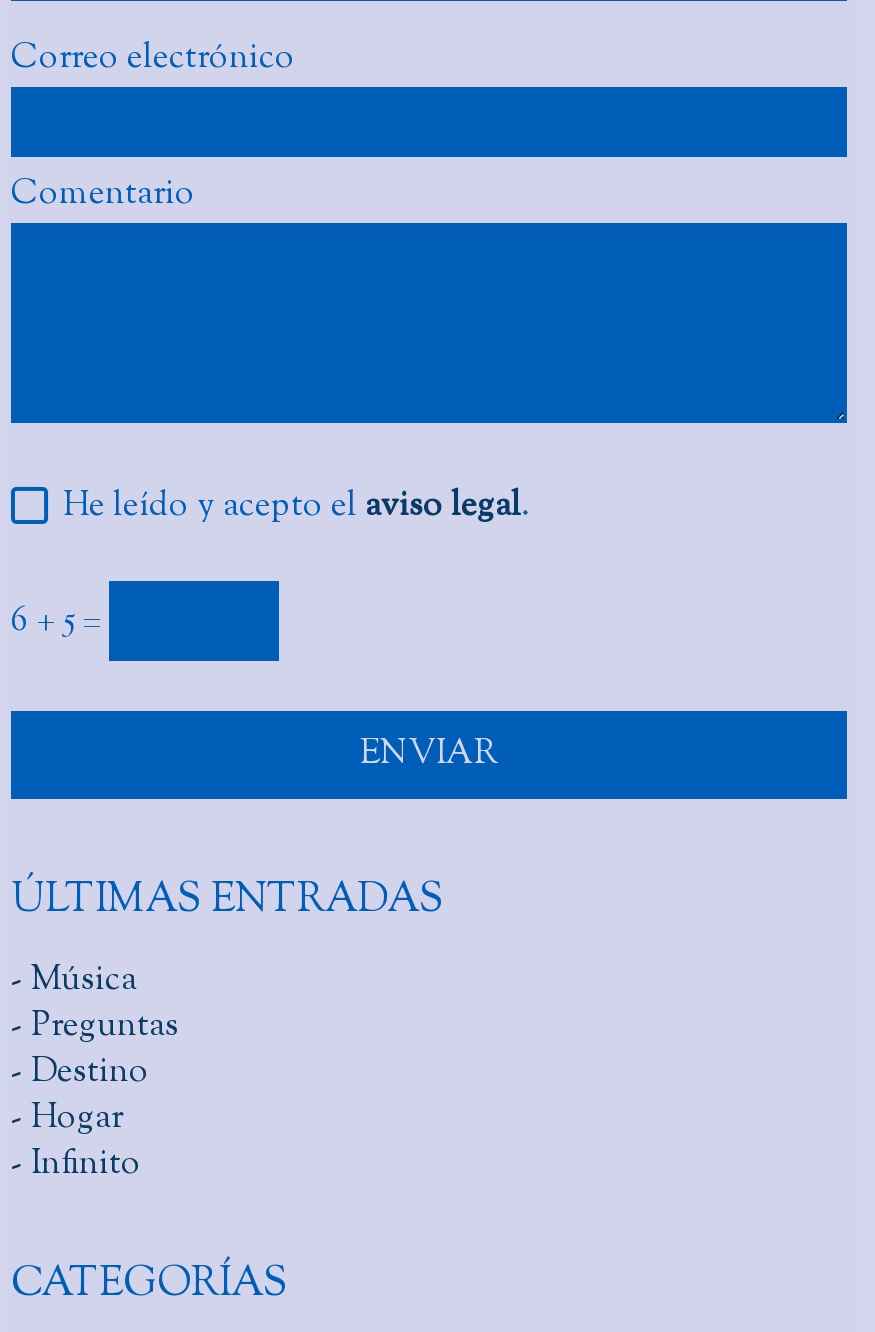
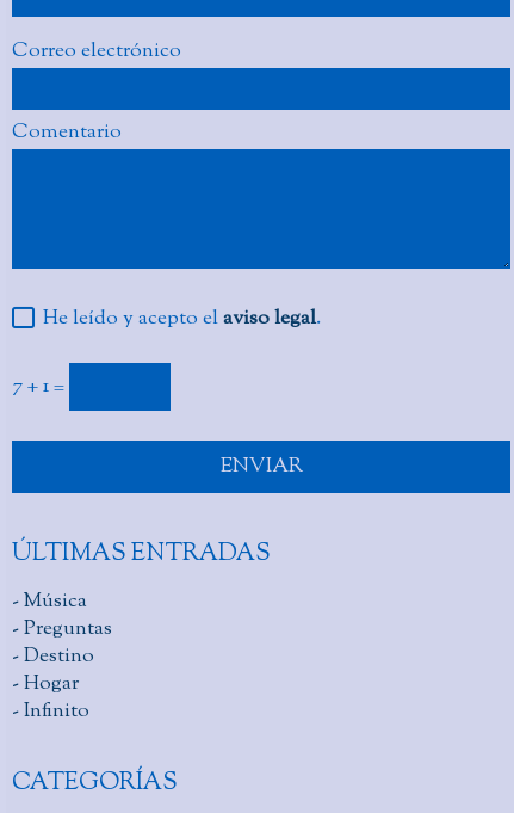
[11,598,101,644] 6 + 5 = -> [12,373,64,400] 7 + 1 =

